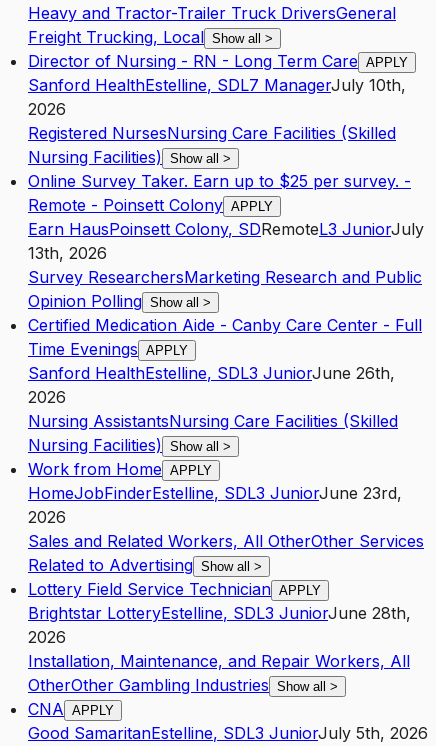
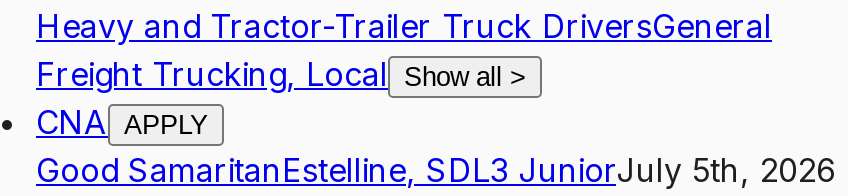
[28,51,424,695] Director of Nursing - RN - Long Term Care APPLY | Sanford HealthEstelline, SDL7 ManagerJuly 10th, | 2026 | Registered NursesNursing Care Facilities (Skilled | Nursing Facilities) Show all> | Online Survey Taker. Earn up to $25 per survey. - | Remote - Poinsett Colony APPLY | Earn HausPoinsett Colony, SDRemoteL3 JuniorJuly | 13th, 2026 | Survey ResearchersMarketing Research and Public | Opinion Polling Show all> | Certified Medication Aide - Canby Care Center - Full | Time Evenings APPLY | Sanford HealthEstelline, SDL3 JuniorJune 26th, | 2026 | Nursing AssistantsNursing Care Facilities (Skilled | Nursing Facilities) Show all> | Work from Home APPLY | HomeJobFinderEstelline, SDL3 JuniorJune 23rd, | 2026 | Sales and Related Workers, All OtherOther Services | Related to Advertising Show all> | Lottery Field Service Technician APPLY | Brightstar LotteryEstelline, SDL3 JuniorJune 28th, | 2026 | Installation, Maintenance, and Repair Workers, All | OtherOther Gambling Industries Show all> -> none

